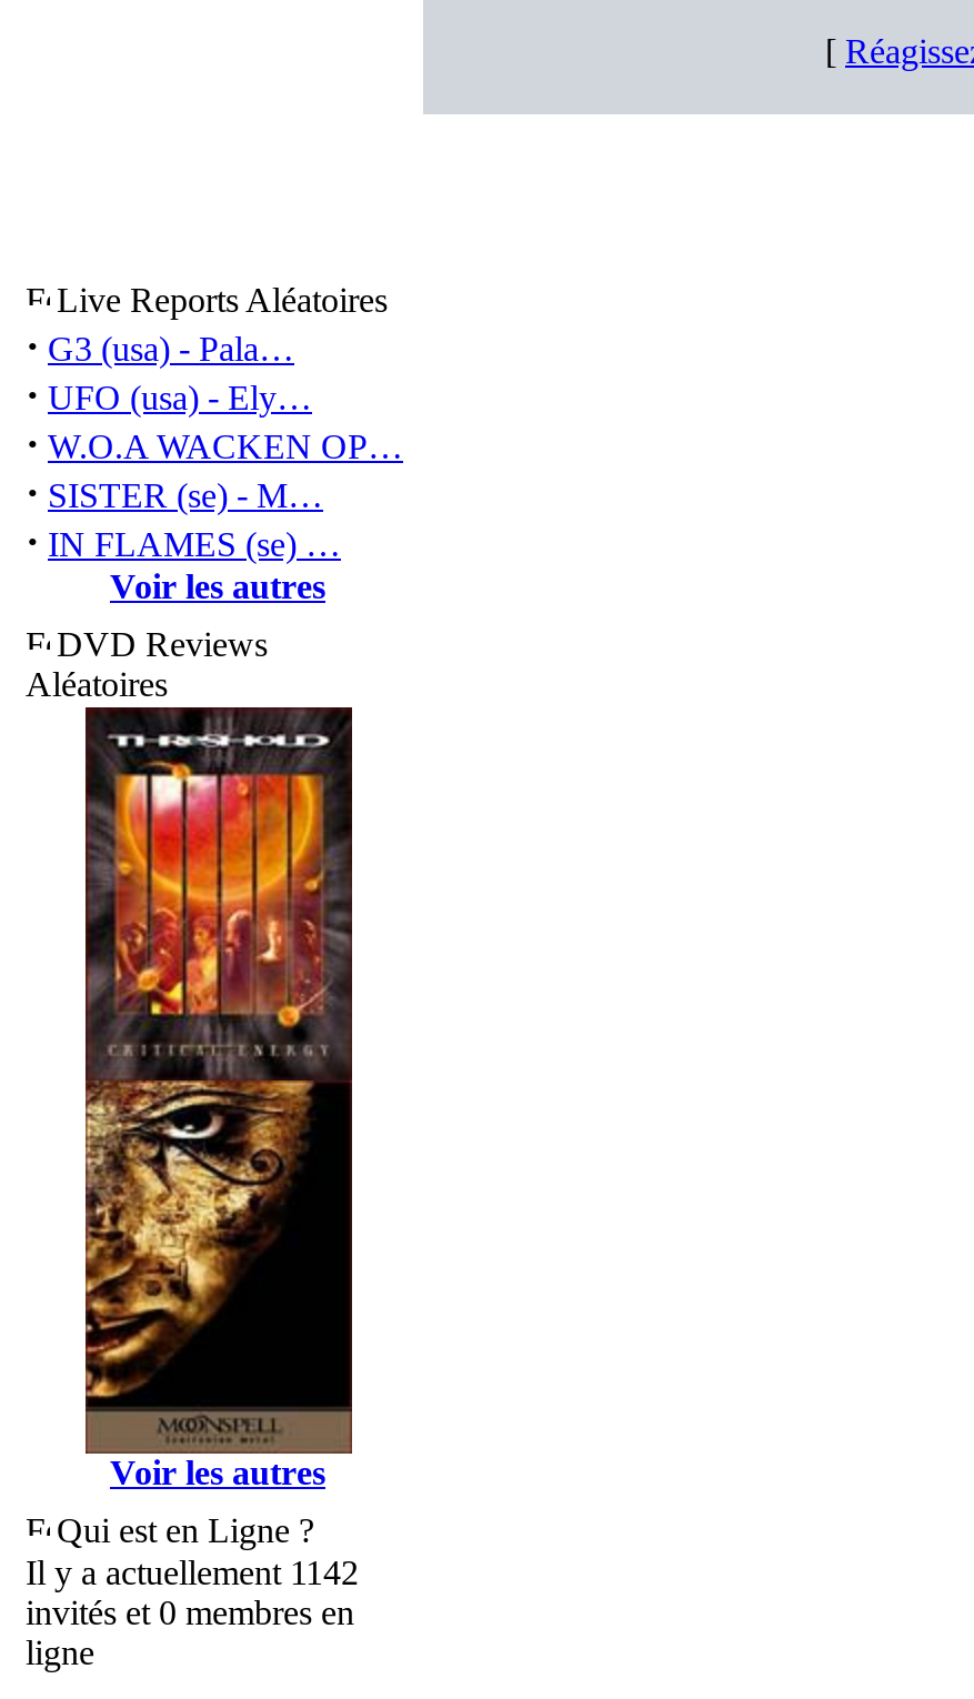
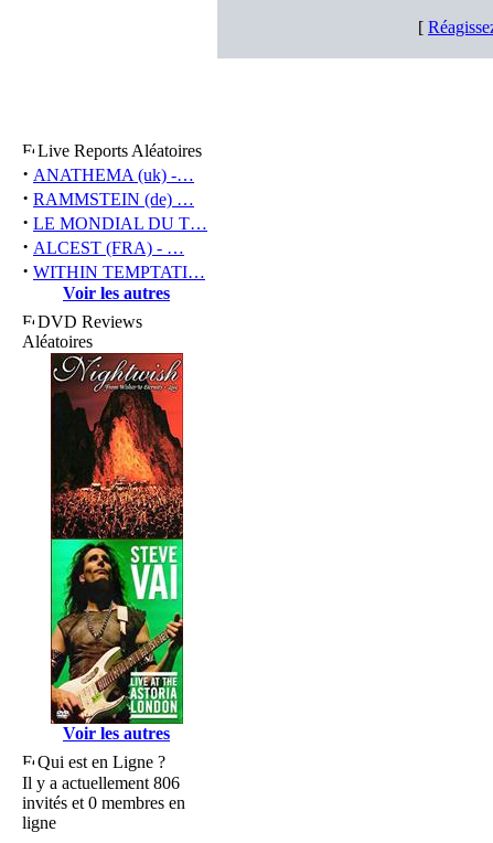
[26,323,403,565] · G3 (usa) - Pala… | · UFO (usa) - Ely… | · W.O.A WACKEN OP… | · SISTER (se) - M… | · IN FLAMES (se) … -> [22,162,207,282] · ANATHEMA (uk) -… | · RAMMSTEIN (de) … | · LE MONDIAL DU T… | · ALCEST (FRA) - … | · WITHIN TEMPTATI…
[83,705,354,1454] [image] -> [50,352,184,725] [image]
[26,1554,359,1591] Il y a actuellement 1142 -> [22,773,180,792] Il y a actuellement 806

